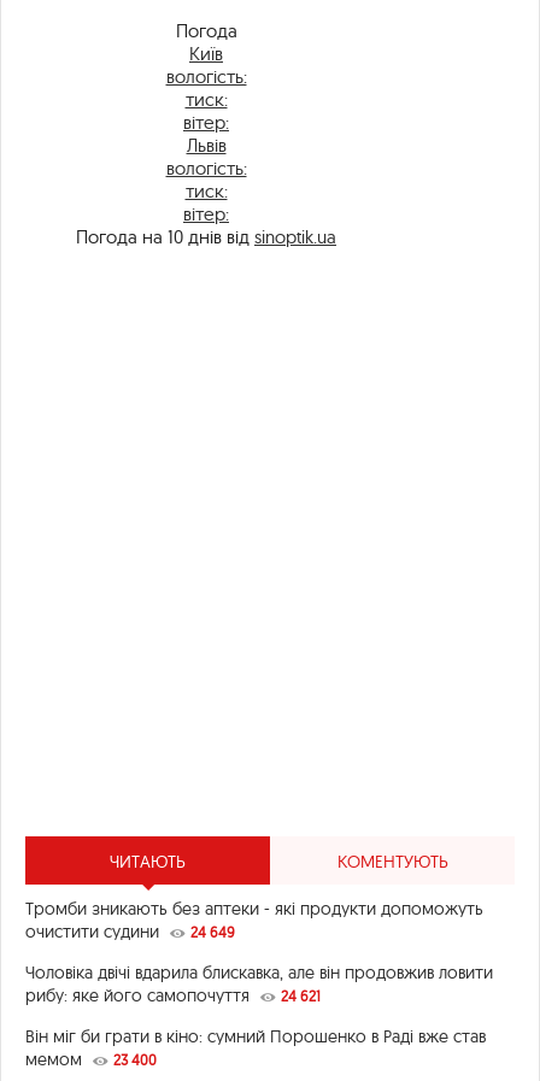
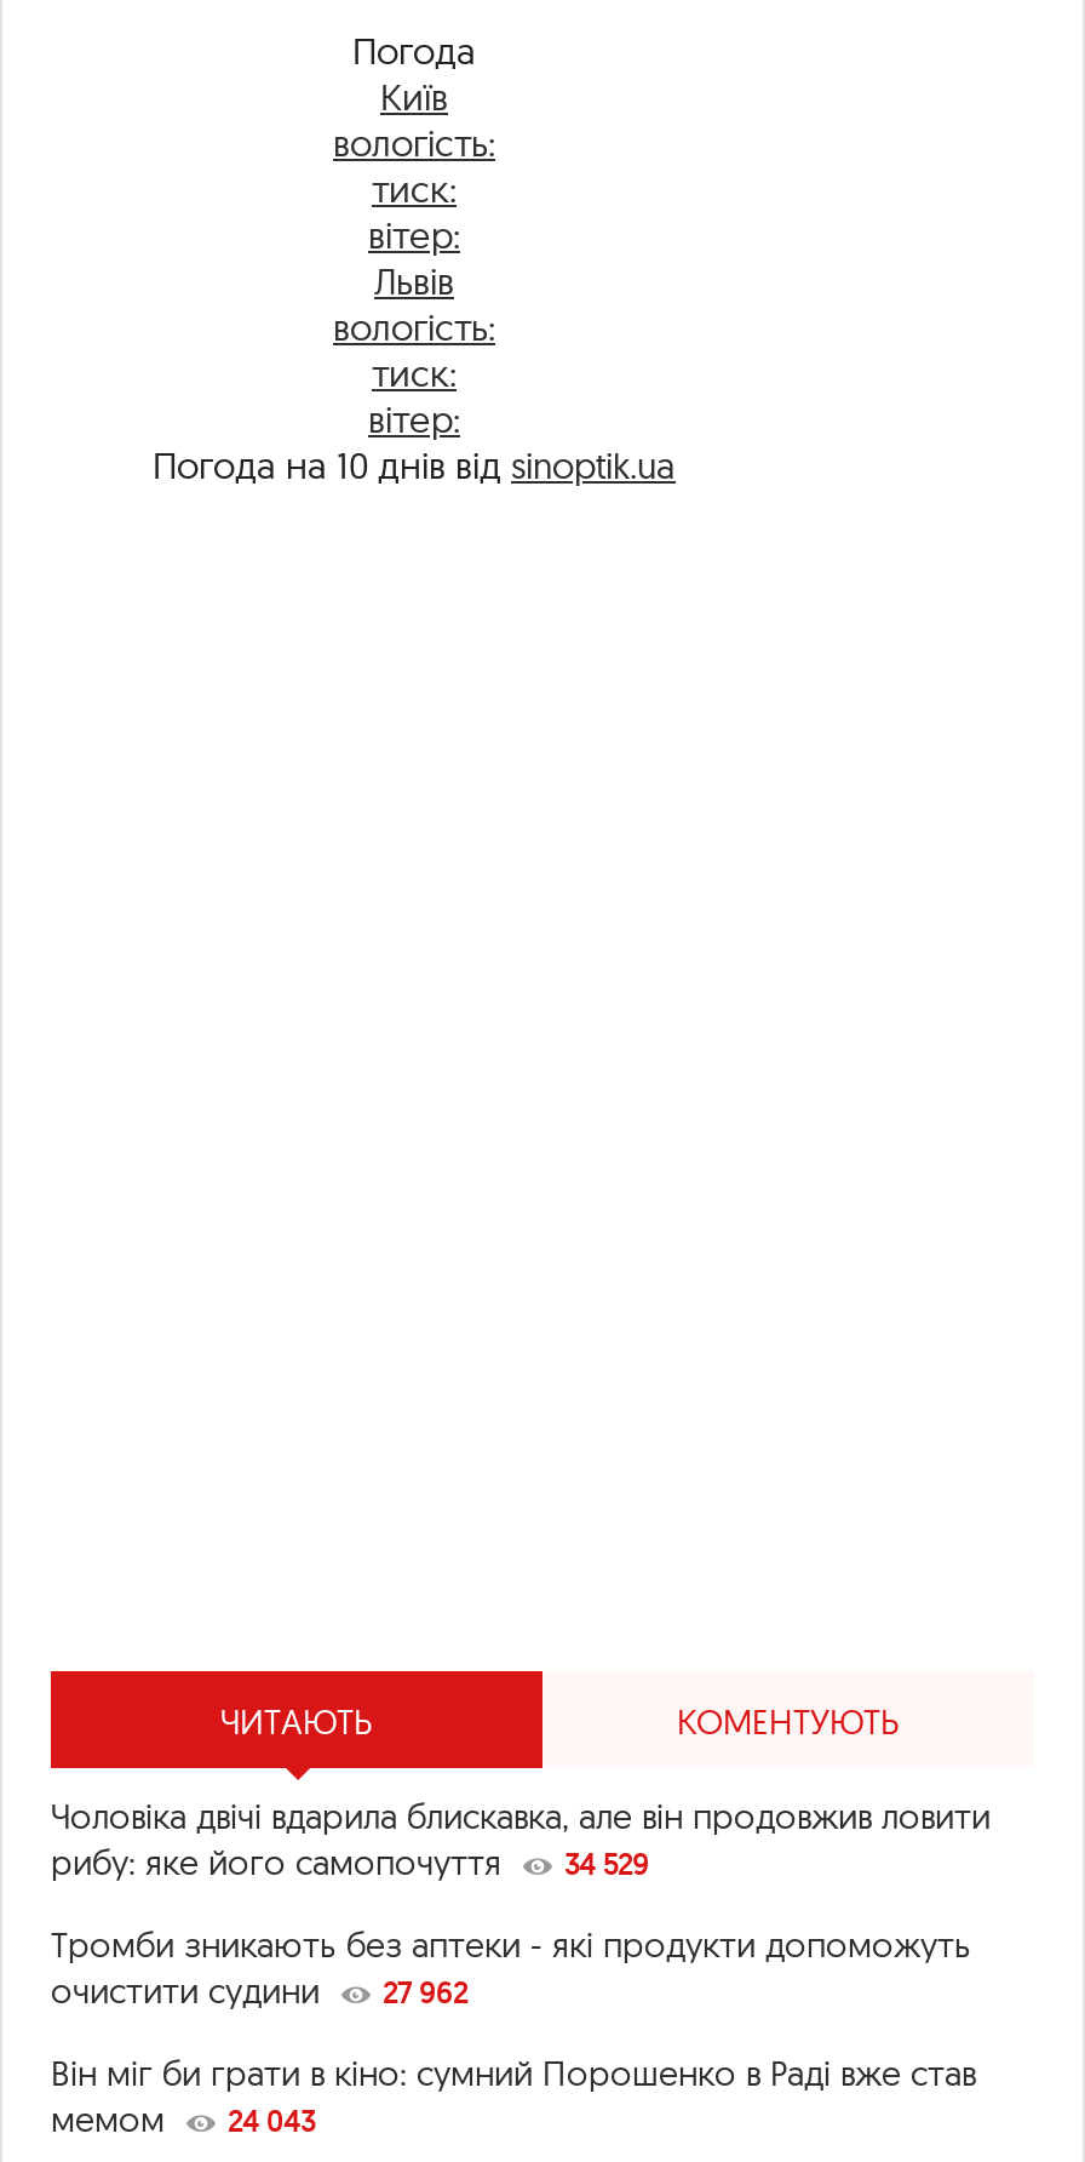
none -> [564,1846,649,1883] 34 529
moved [25,898,483,943] -> [51,1924,971,2013]: Тромби зникають без аптеки - які продукти допоможуть | очистити судини
[190,923,321,1005] 24 649 | 24 621 -> [383,1975,467,2011] 27 962
moved [25,962,493,1007] -> [51,1795,991,1885]: Чоловіка двічі вдарила блискавка, але він продовжив ловити | рибу: яке його самопочуття
[25,1049,157,1070] мемом 23 400 -> [51,2098,315,2142] мемом 24 043

